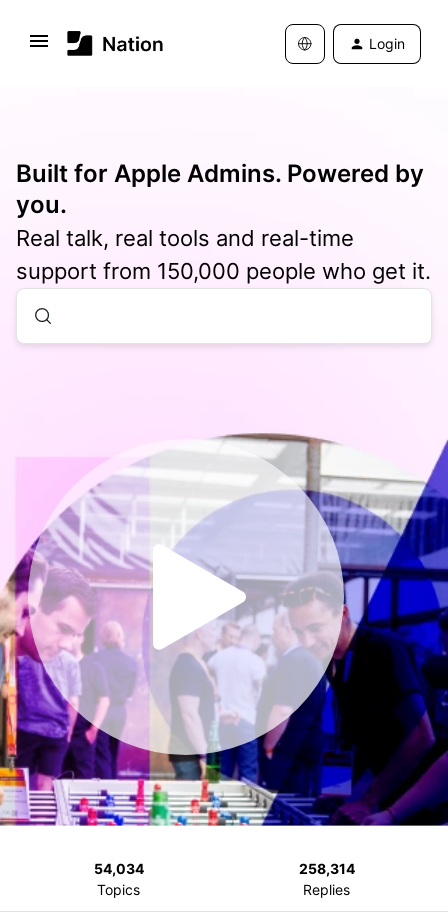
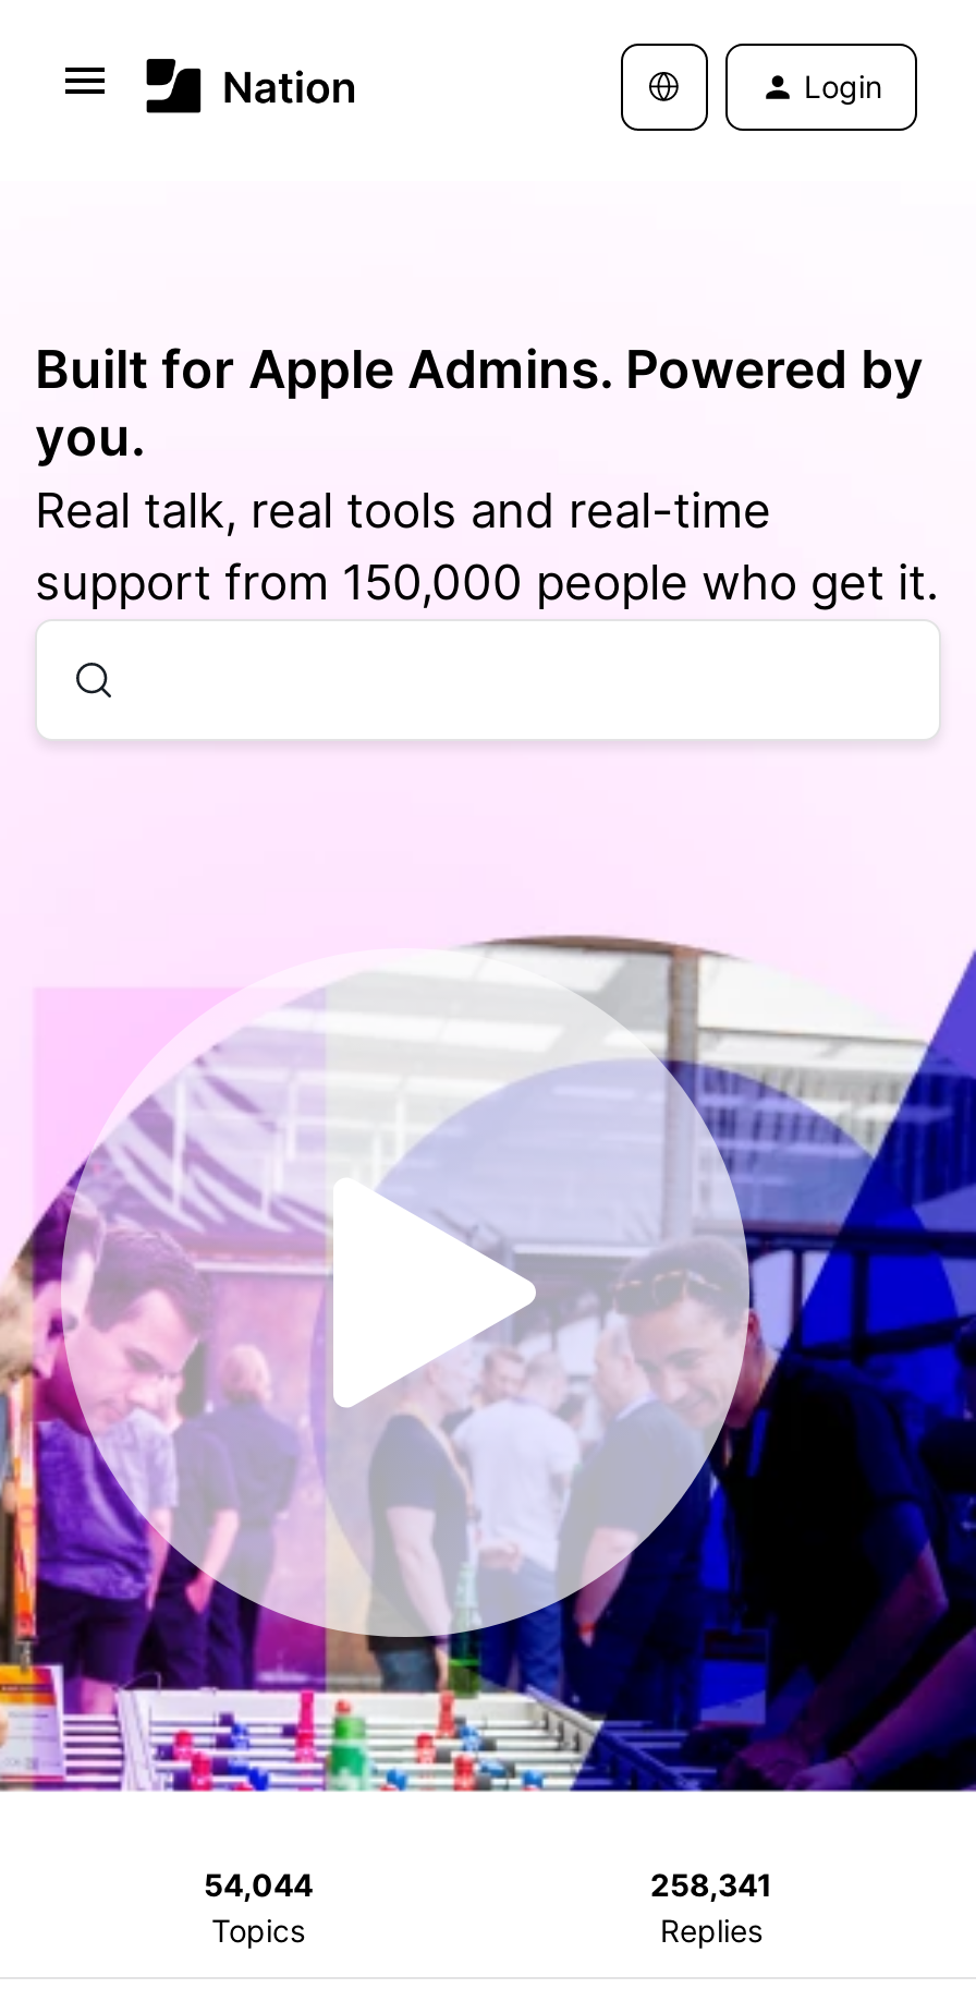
[93,860,143,877] 54,034 -> [204,1866,313,1903] 54,044
[298,860,354,877] 258,314 -> [650,1866,772,1903] 258,341

